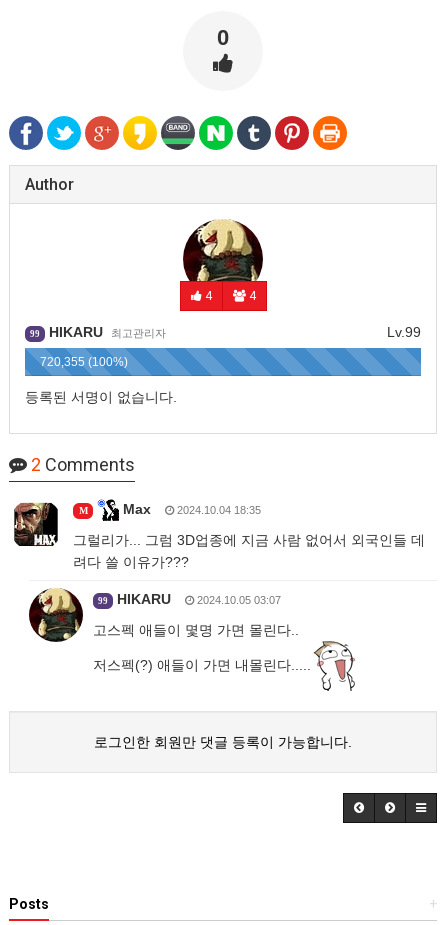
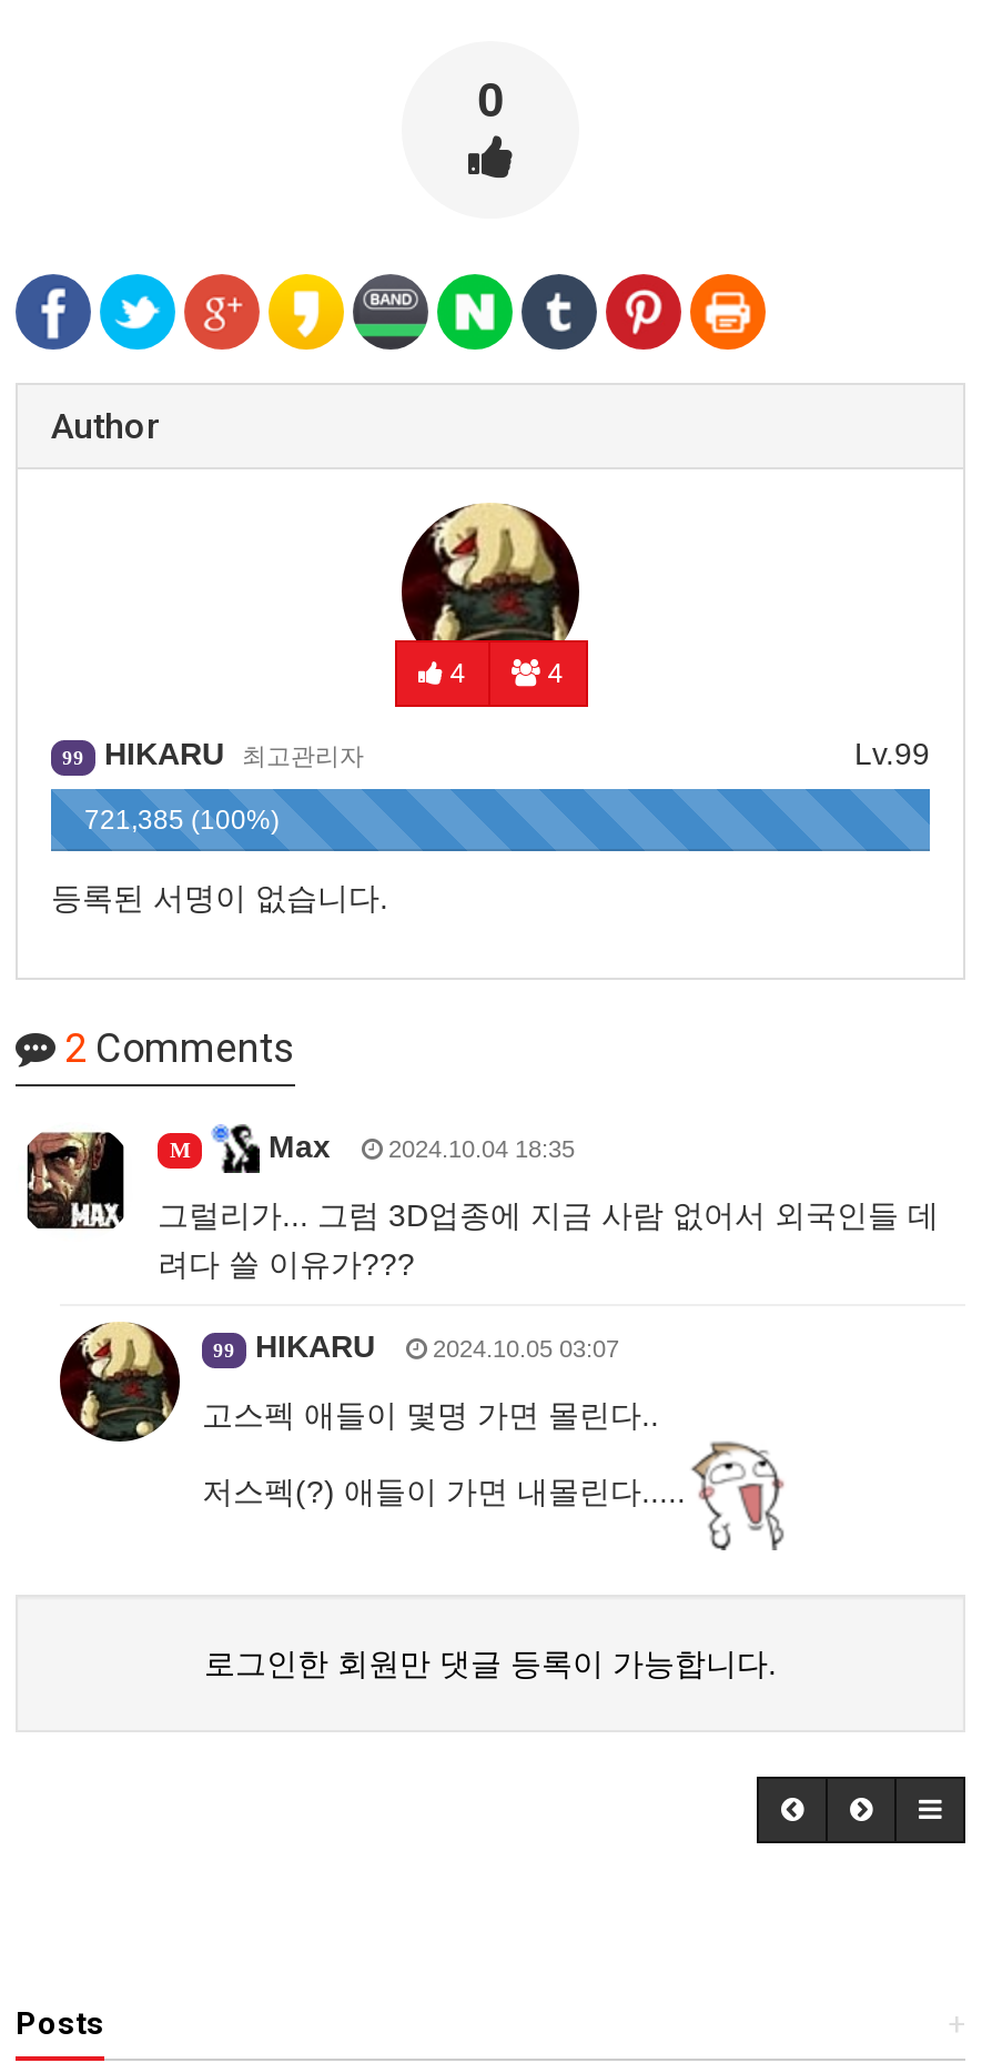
[40,355,128,369] 720,355 (100%) -> [84,804,280,835] 721,385 (100%)

